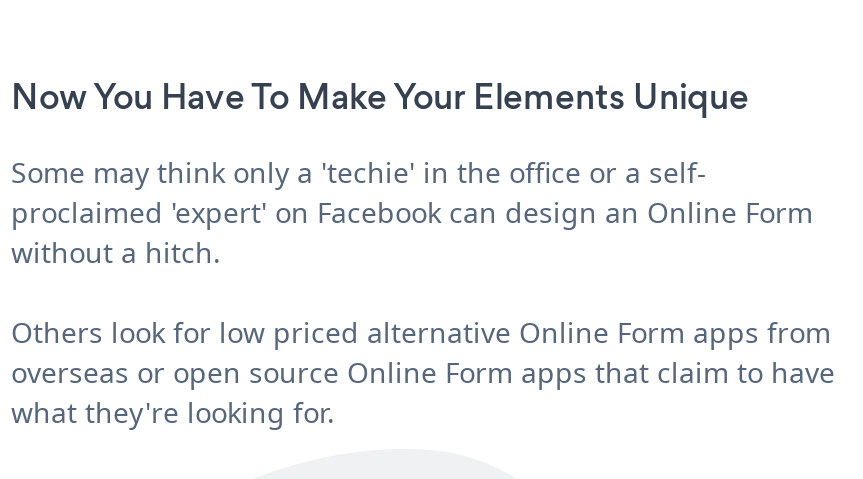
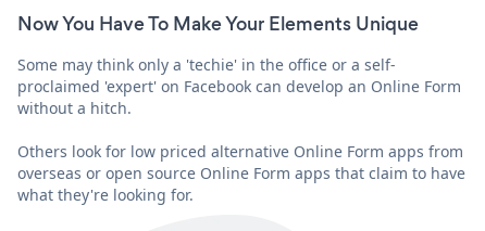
[11,192,813,230] proclaimed 'expert' on Facebook can design an Online Form -> [17,76,461,96] proclaimed 'expert' on Facebook can develop an Online Form

